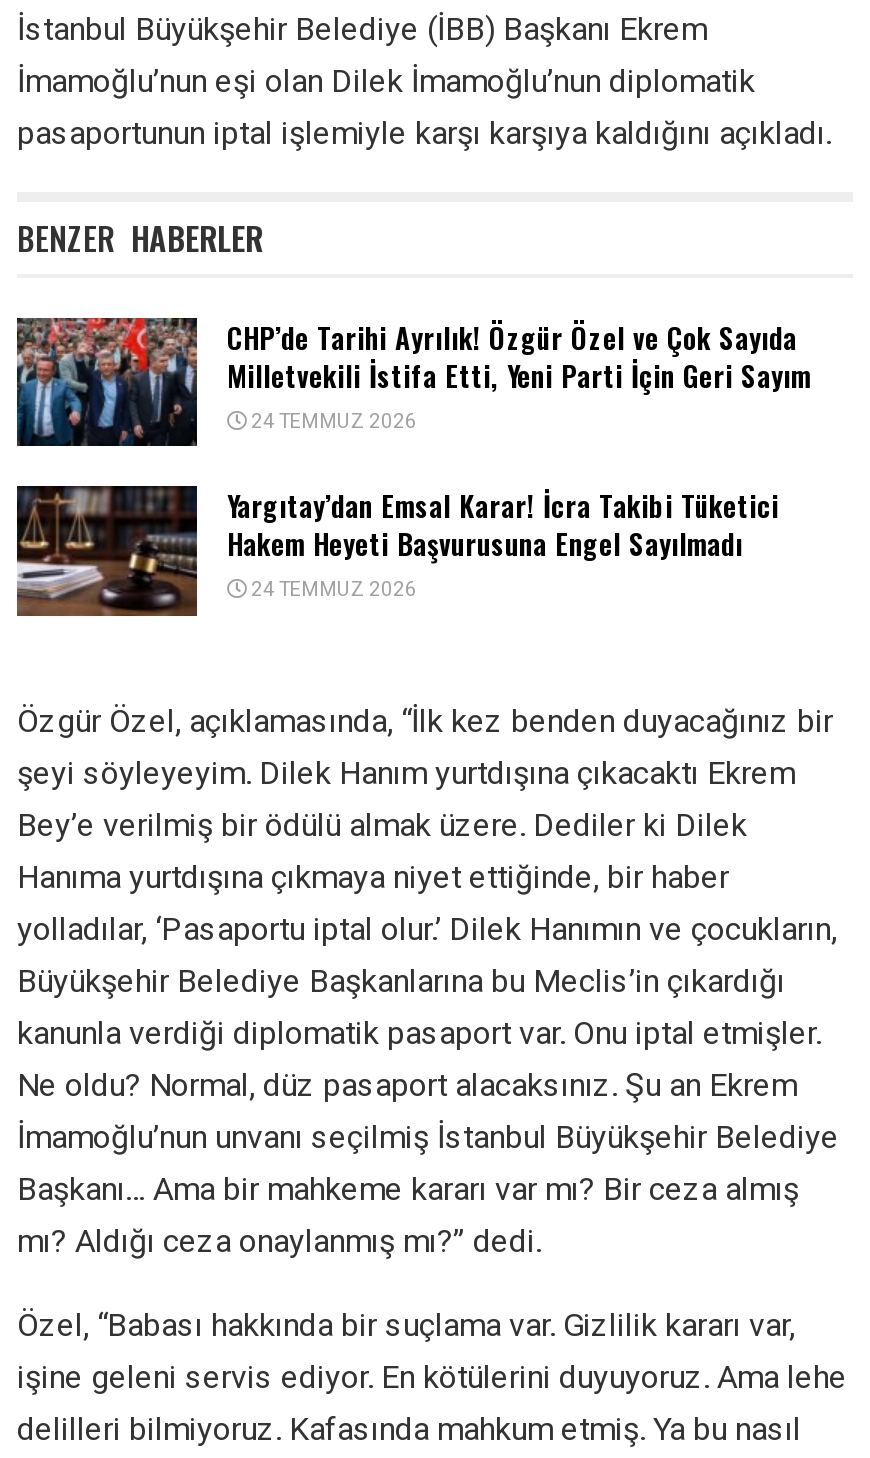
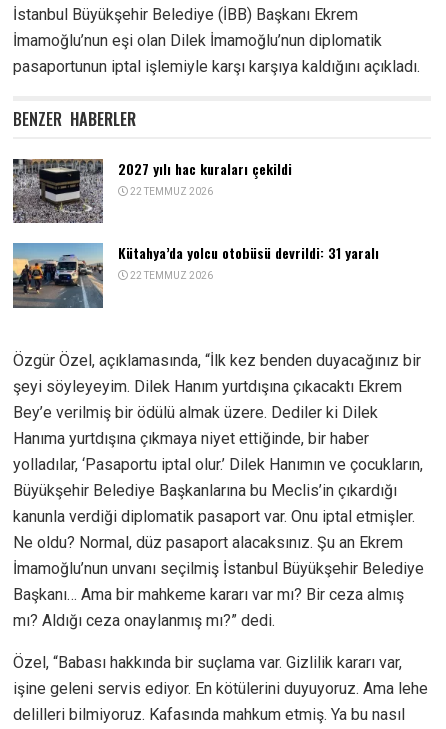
[15,316,811,448] [image] | CHP’de Tarihi Ayrılık! Özgür Özel ve Çok Sayıda | Milletvekili İstifa Etti, Yeni Parti İçin Geri Sayım | 24 TEMMUZ 2026 -> [12,158,292,224] [image] | 2027 yılı hac kuraları çekildi | 22 TEMMUZ 2026
[15,484,779,618] [image] | Yargıtay’dan Emsal Karar! İcra Takibi Tüketici | Hakem Heyeti Başvurusuna Engel Sayılmadı | 24 TEMMUZ 2026 -> [12,242,379,309] [image] | Kütahya’da yolcu otobüsü devrildi: 31 yaralı | 22 TEMMUZ 2026

